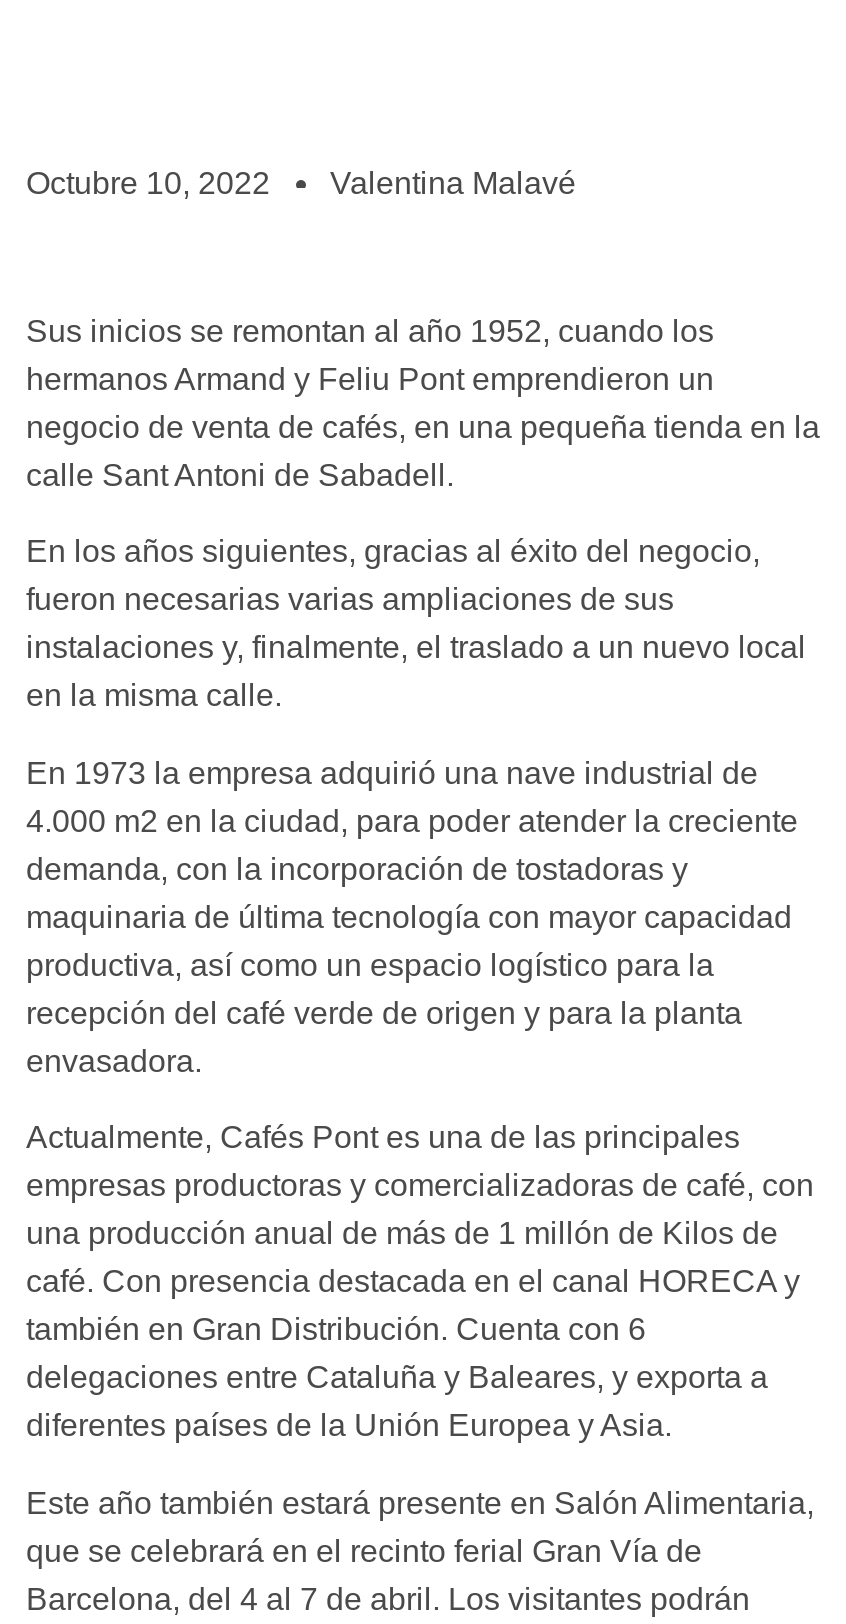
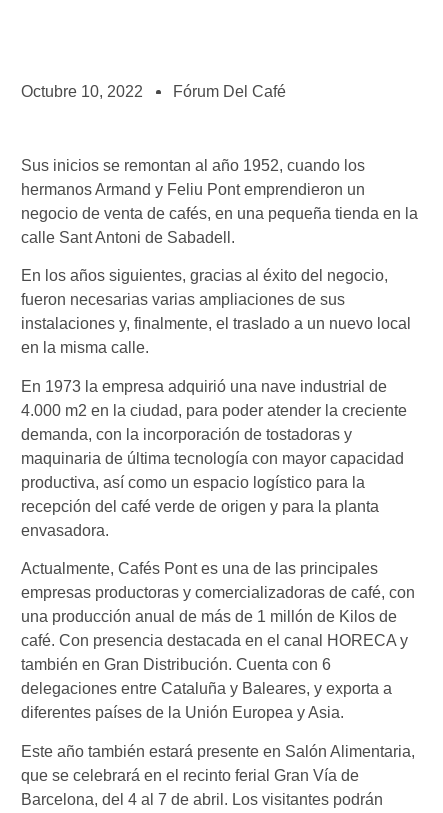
[330,166,576,200] Valentina Malavé -> [173,83,286,100] Fórum Del Café

